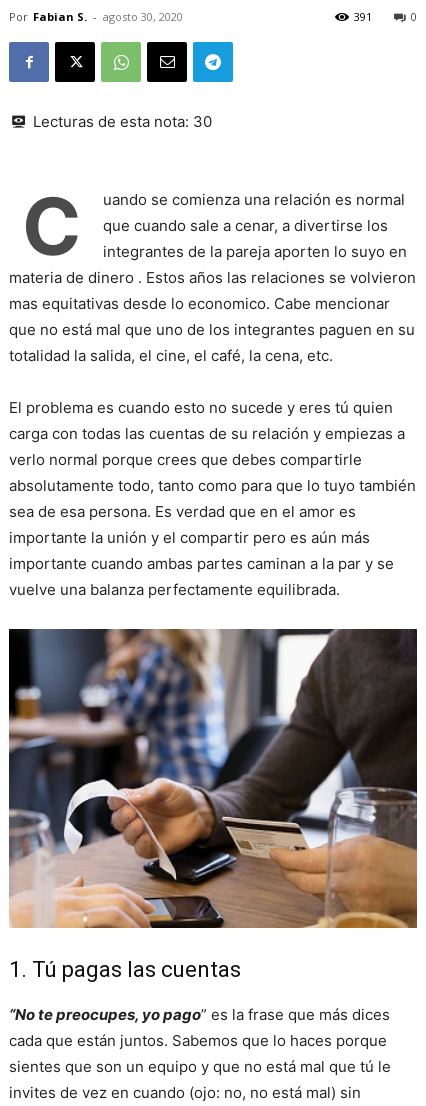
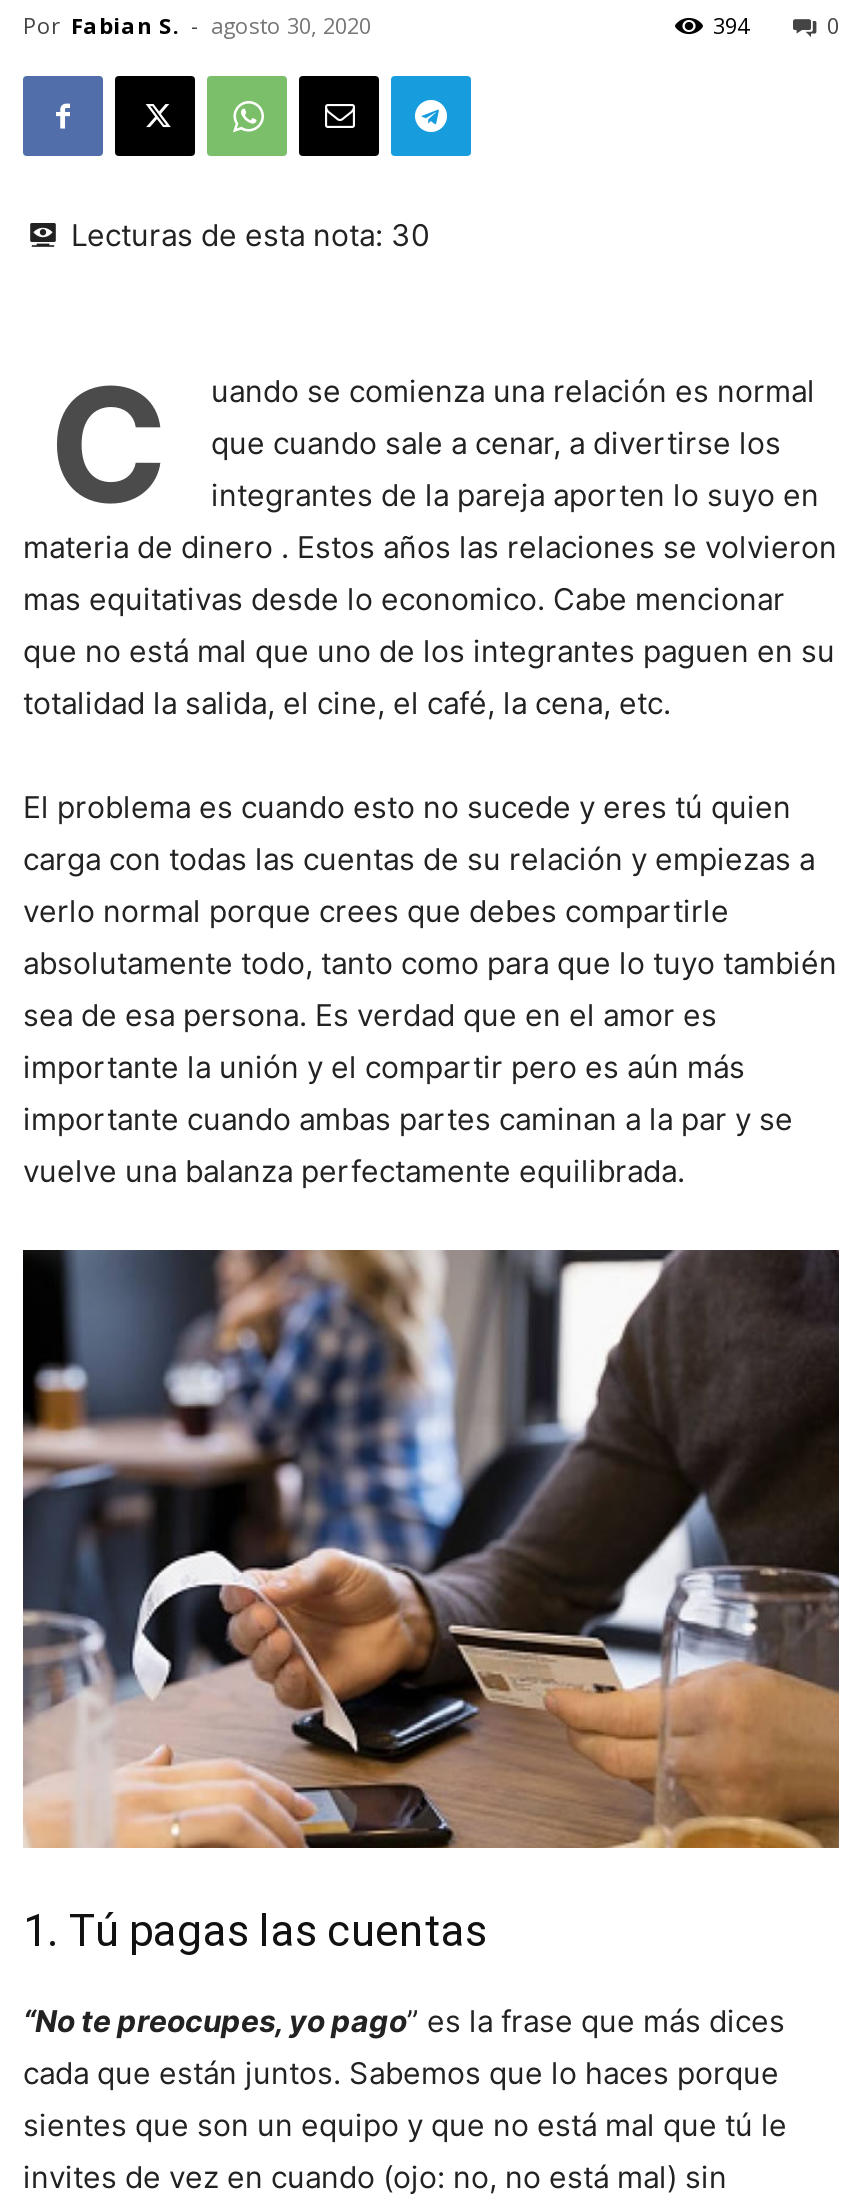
[354,9,372,24] 391 -> [713,10,749,40] 394

